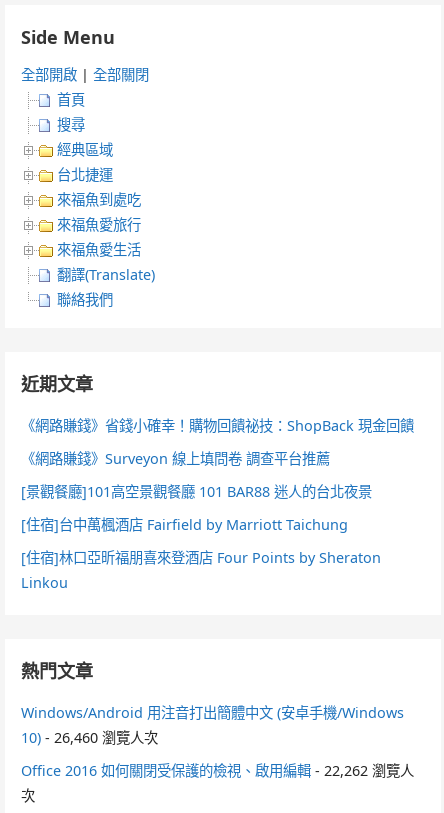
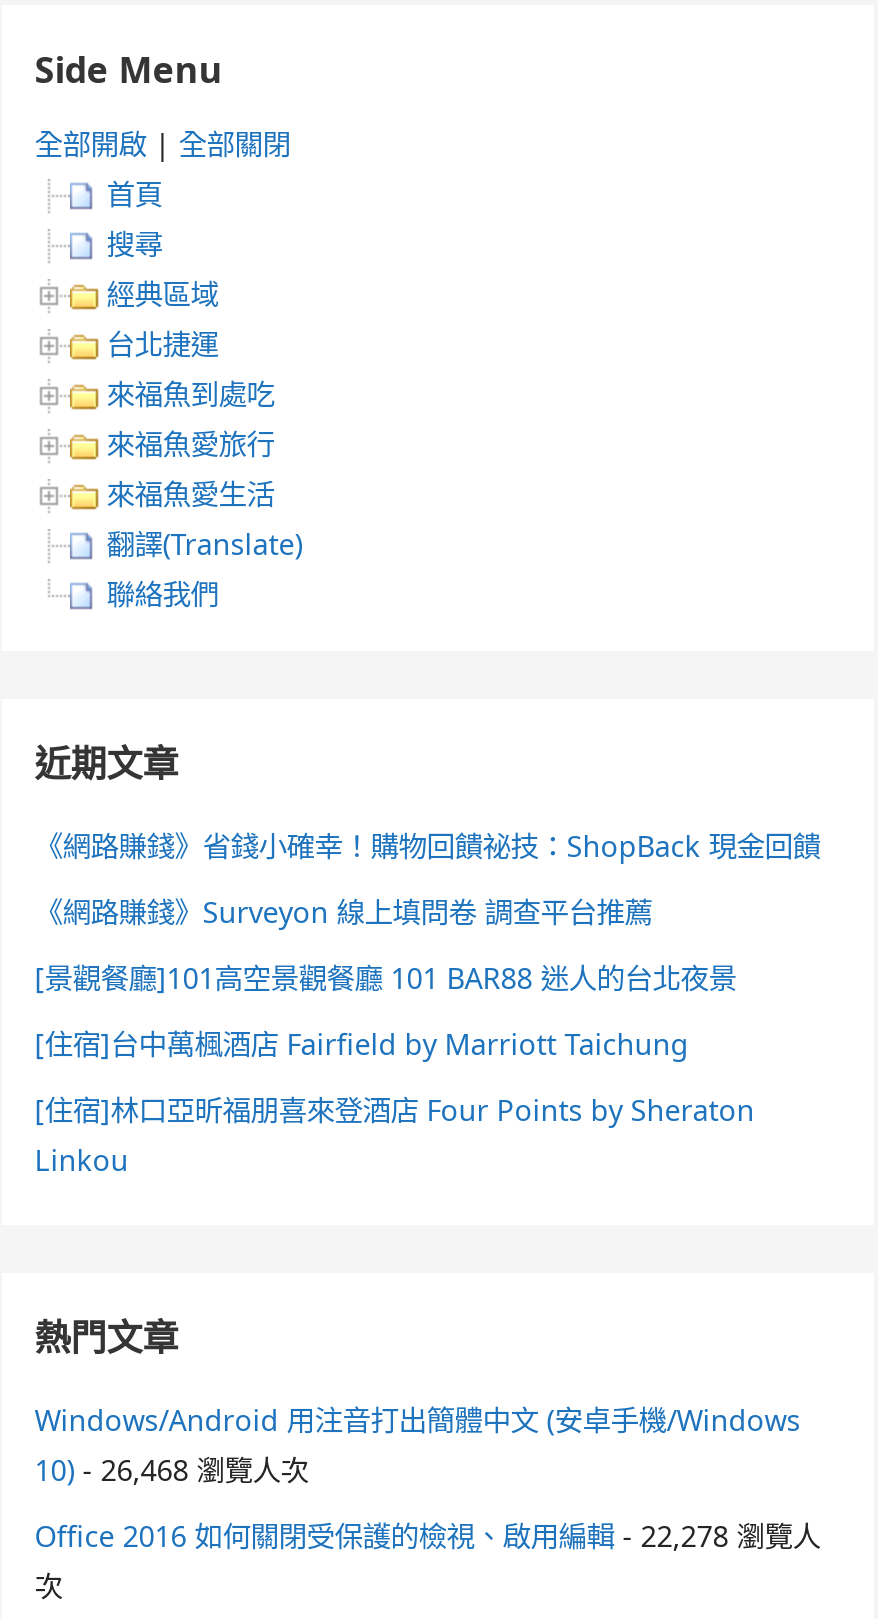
[21,728,158,747] 10) - 26,460 瀏覽人次 -> [34,1452,308,1490] 10) - 26,468 瀏覽人次
[21,761,414,780] Office 2016 如何關閉受保護的檢視、啟用編輯- 22,262 瀏覽人 -> [34,1518,820,1556] Office 2016 如何關閉受保護的檢視、啟用編輯- 22,278 瀏覽人

